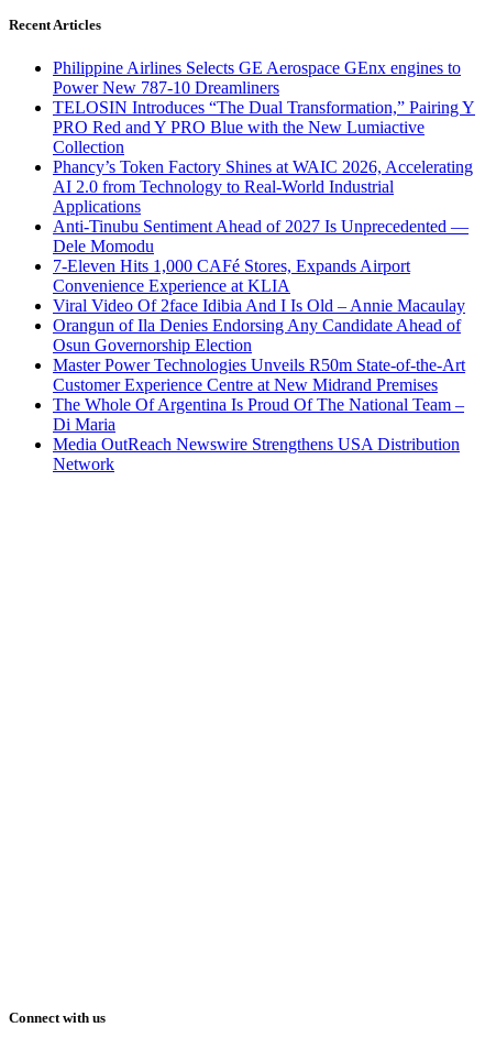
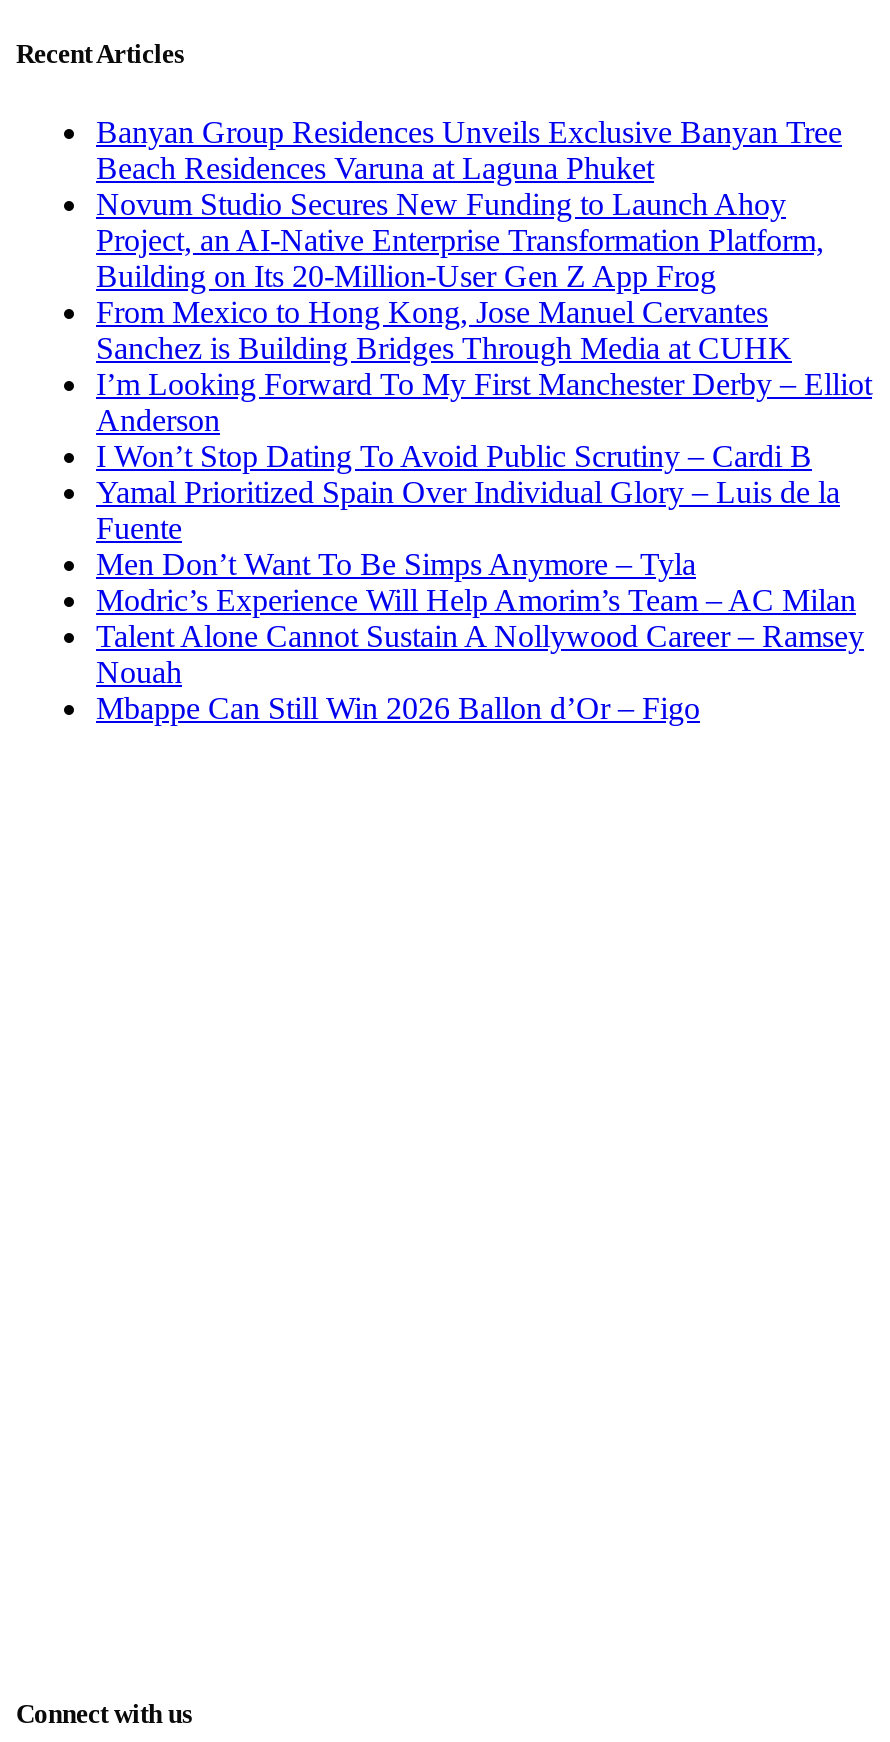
[53,59,475,474] Philippine Airlines Selects GE Aerospace GEnx engines to | Power New 787-10 Dreamliners | TELOSIN Introduces “The Dual Transformation,” Pairing Y | PRO Red and Y PRO Blue with the New Lumiactive | Collection | Phancy’s Token Factory Shines at WAIC 2026, Accelerating | AI 2.0 from Technology to Real-World Industrial | Applications | Anti-Tinubu Sentiment Ahead of 2027 Is Unprecedented — | Dele Momodu | 7-Eleven Hits 1,000 CAFé Stores, Expands Airport | Convenience Experience at KLIA | Viral Video Of 2face Idibia And I Is Old – Annie Macaulay | Orangun of Ila Denies Endorsing Any Candidate Ahead of | Osun Governorship Election | Master Power Technologies Unveils R50m State-of-the-Art | Customer Experience Centre at New Midrand Premises | The Whole Of Argentina Is Proud Of The National Team – | Di Maria | Media OutReach Newswire Strengthens USA Distribution | Network -> [96,115,872,725] Banyan Group Residences Unveils Exclusive Banyan Tree | Beach Residences Varuna at Laguna Phuket | Novum Studio Secures New Funding to Launch Ahoy | Project, an AI-Native Enterprise Transformation Platform, | Building on Its 20-Million-User Gen Z App Frog | From Mexico to Hong Kong, Jose Manuel Cervantes | Sanchez is Building Bridges Through Media at CUHK | I’m Looking Forward To My First Manchester Derby – Elliot | Anderson | I Won’t Stop Dating To Avoid Public Scrutiny – Cardi B | Yamal Prioritized Spain Over Individual Glory – Luis de la | Fuente | Men Don’t Want To Be Simps Anymore – Tyla | Modric’s Experience Will Help Amorim’s Team – AC Milan | Talent Alone Cannot Sustain A Nollywood Career – Ramsey | Nouah | Mbappe Can Still Win 2026 Ballon d’Or – Figo

